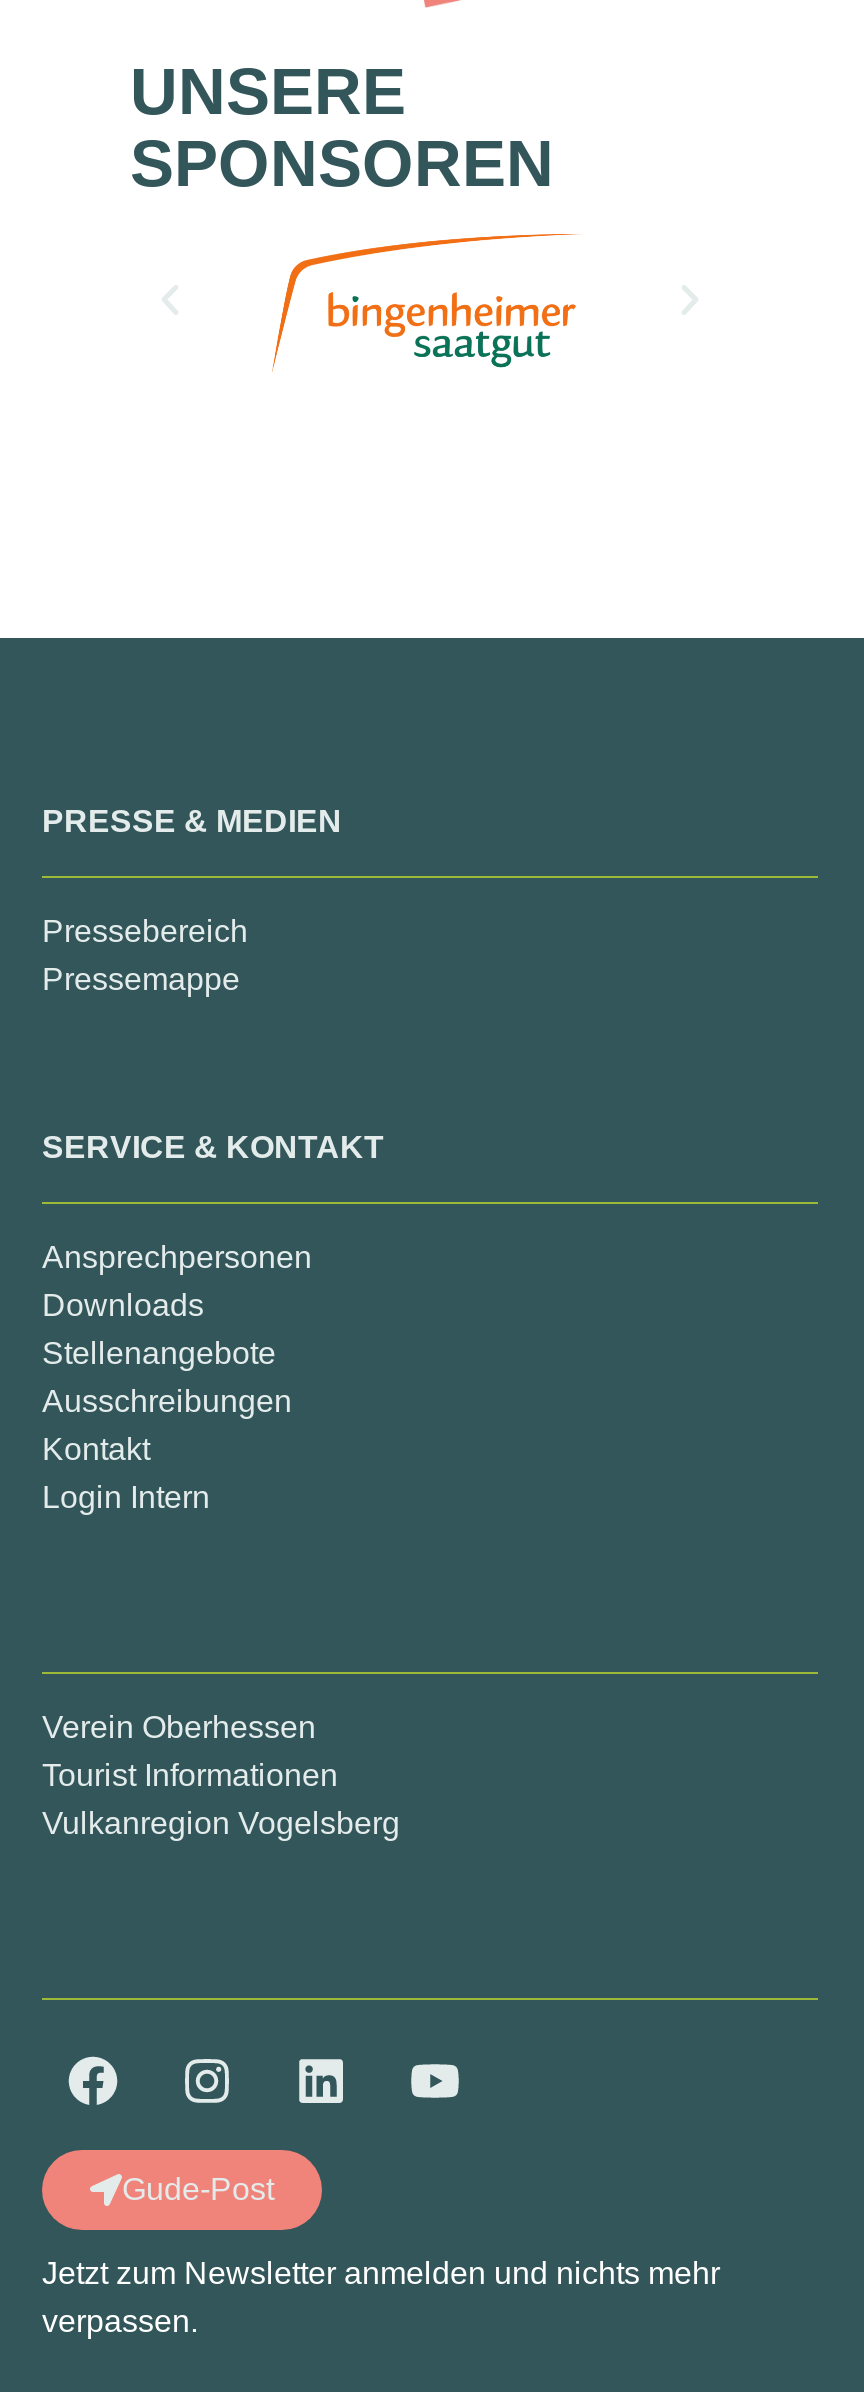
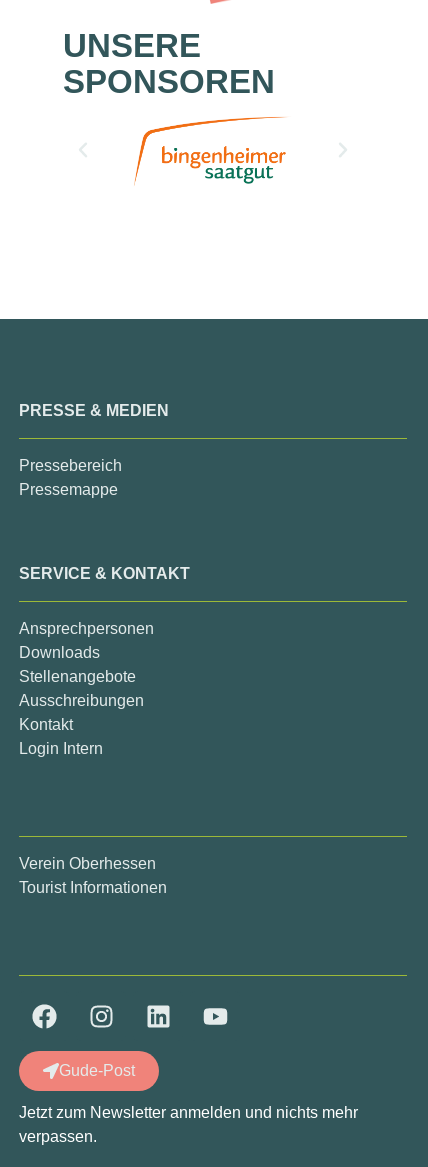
[42,1806,400,1840] Vulkanregion Vogelsberg -> none

